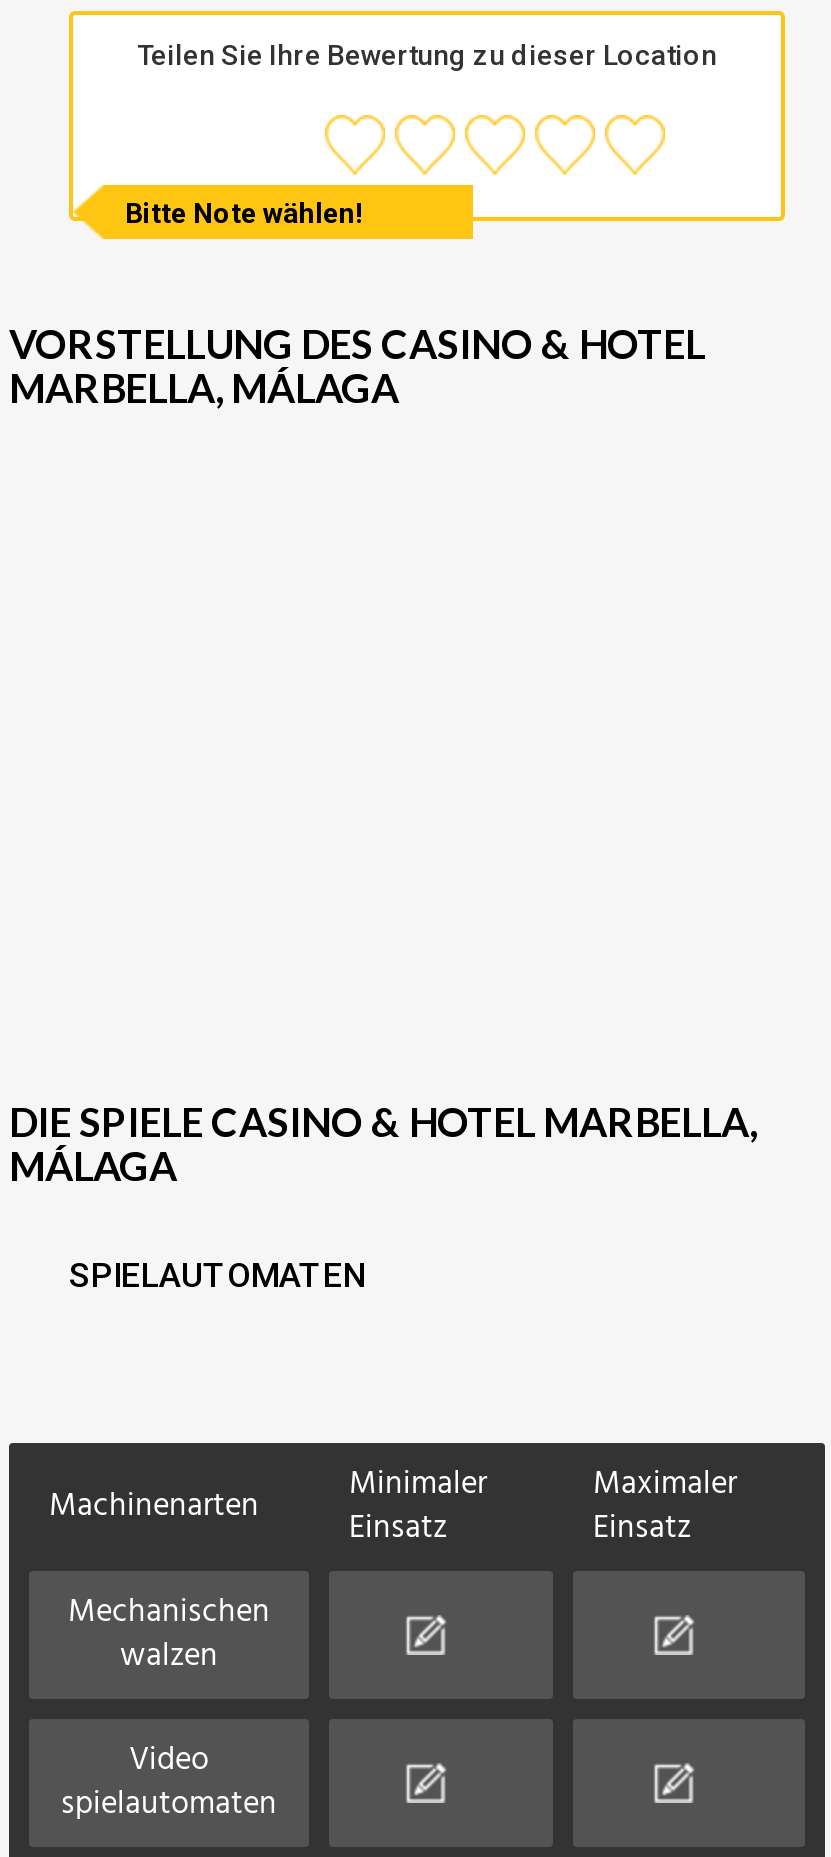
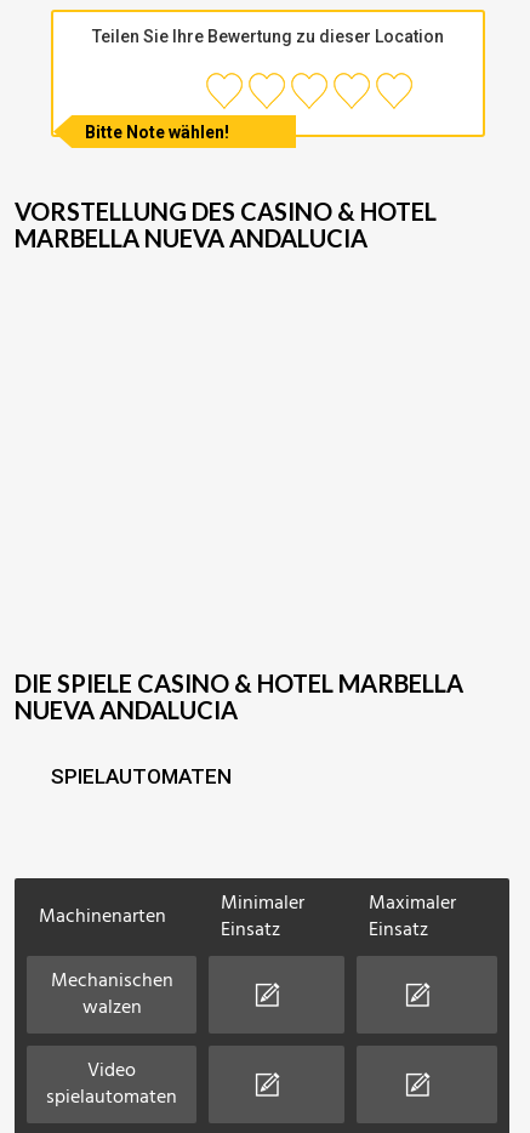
[9,364,399,412] MARBELLA, MÁLAGA -> [15,224,367,253] MARBELLA NUEVA ANDALUCIA
[9,1098,757,1190] DIE SPIELE CASINO & HOTEL MARBELLA, | MÁLAGA -> [15,669,463,725] DIE SPIELE CASINO & HOTEL MARBELLA | NUEVA ANDALUCIA

